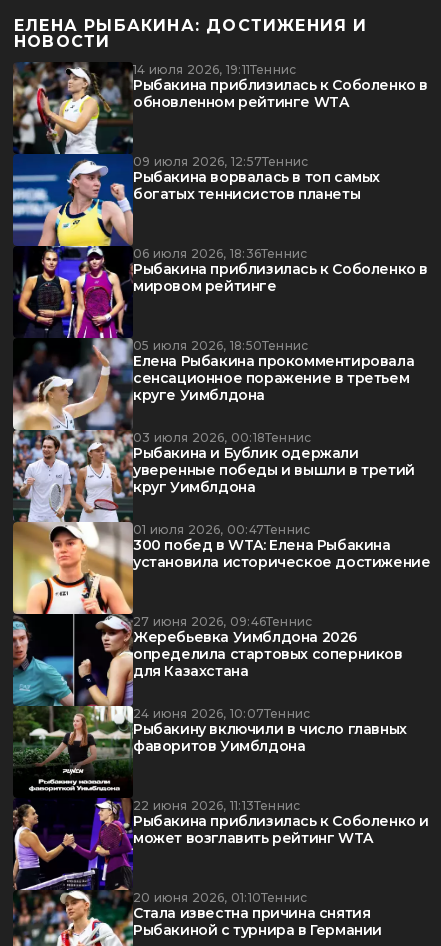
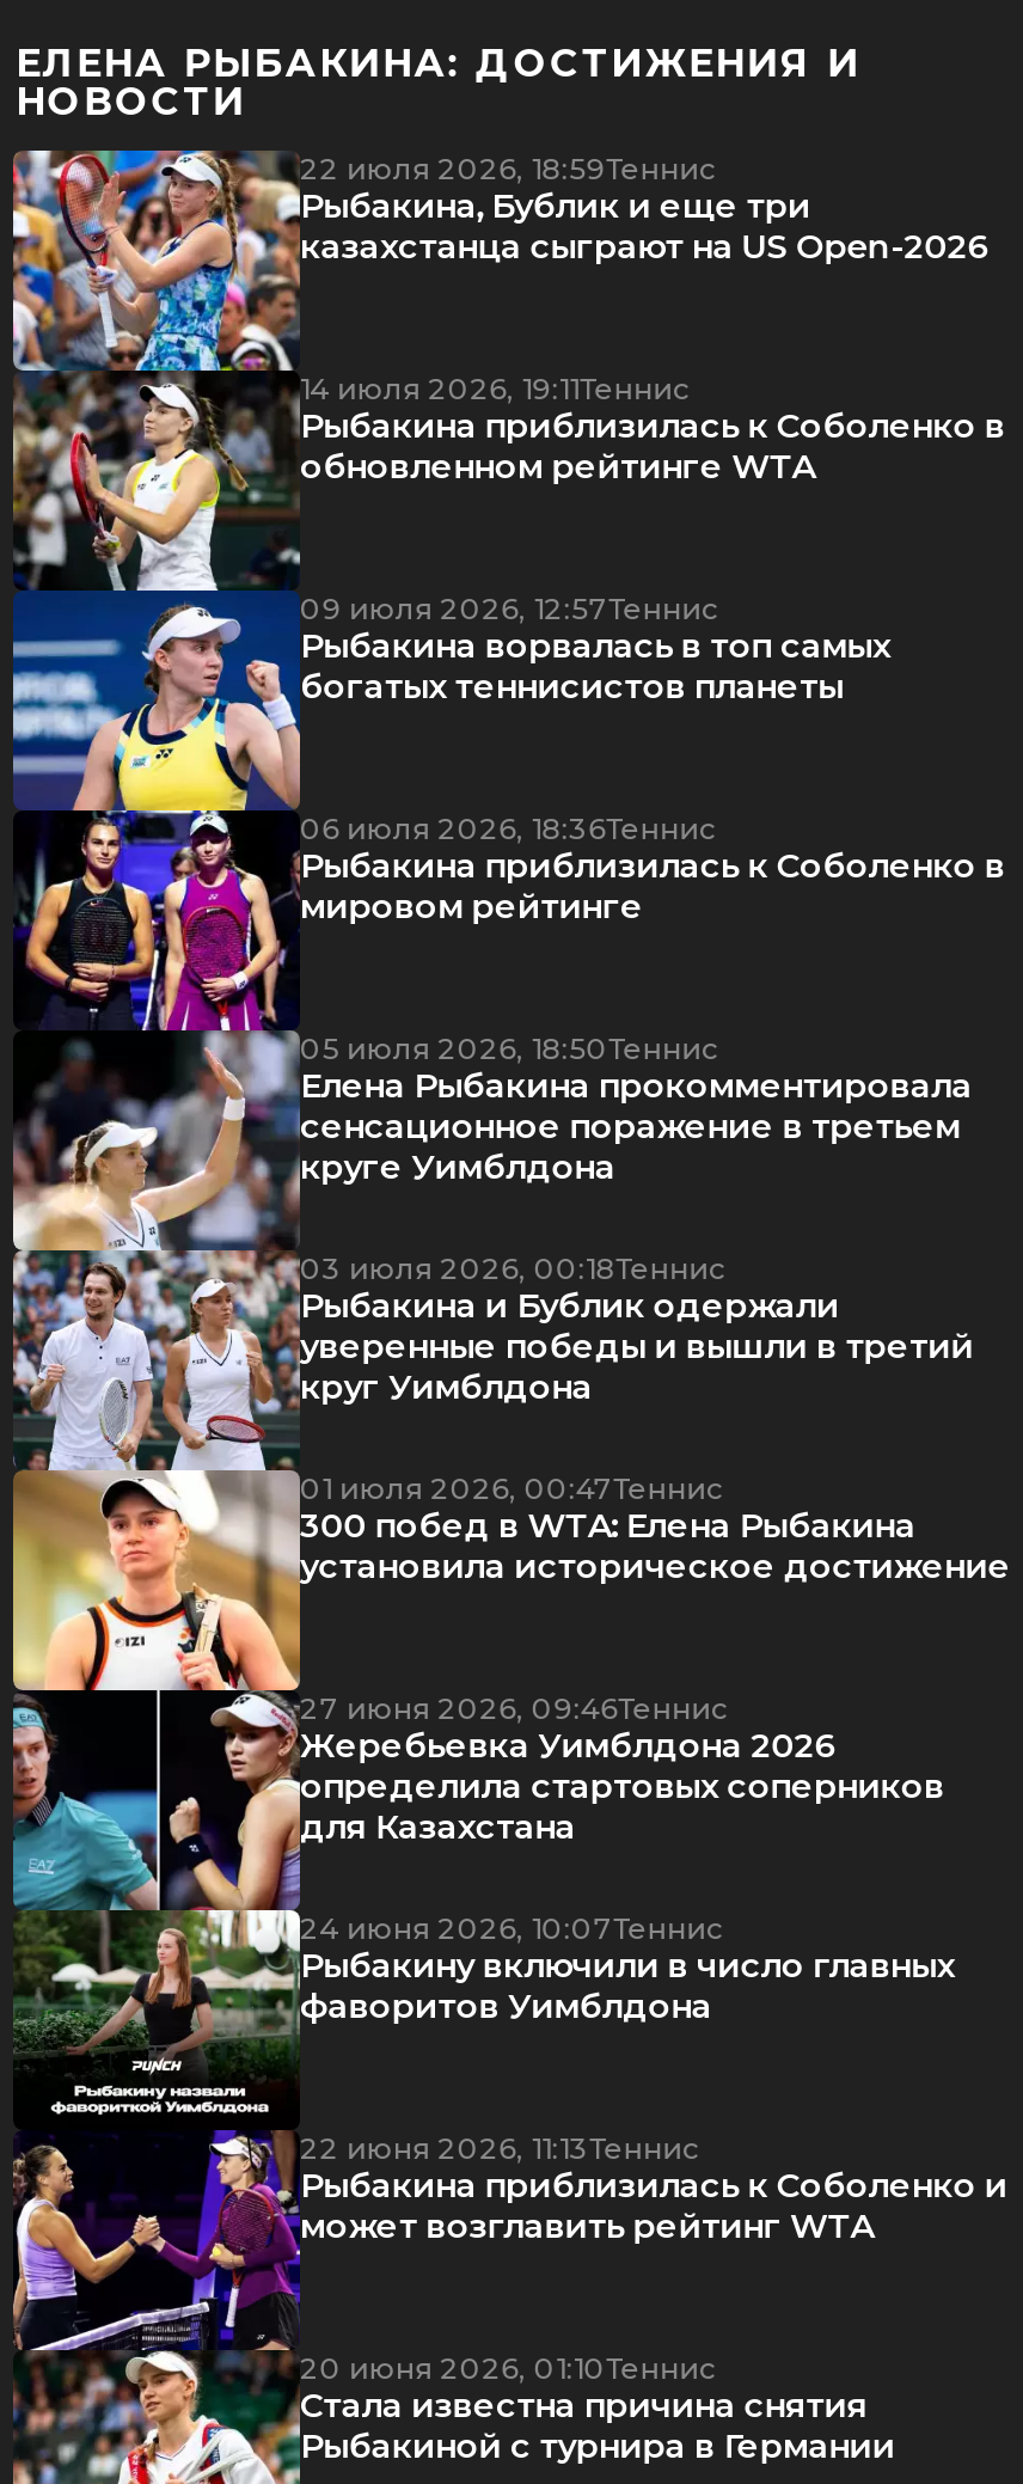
none -> [11,148,988,373] [image] | 22 июля 2026, 18:59Теннис | Рыбакина, Бублик и еще три | казахстанца сыграют на US Open-2026

